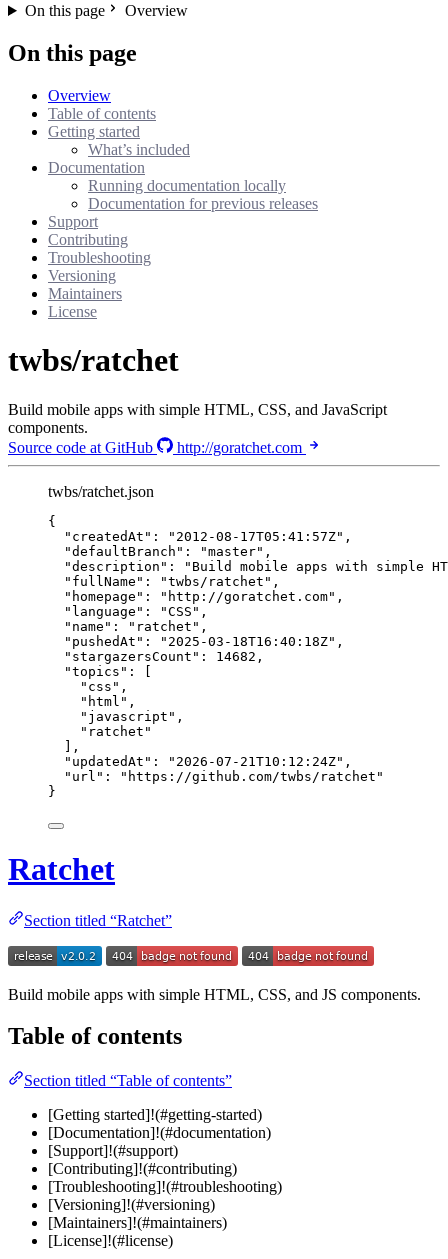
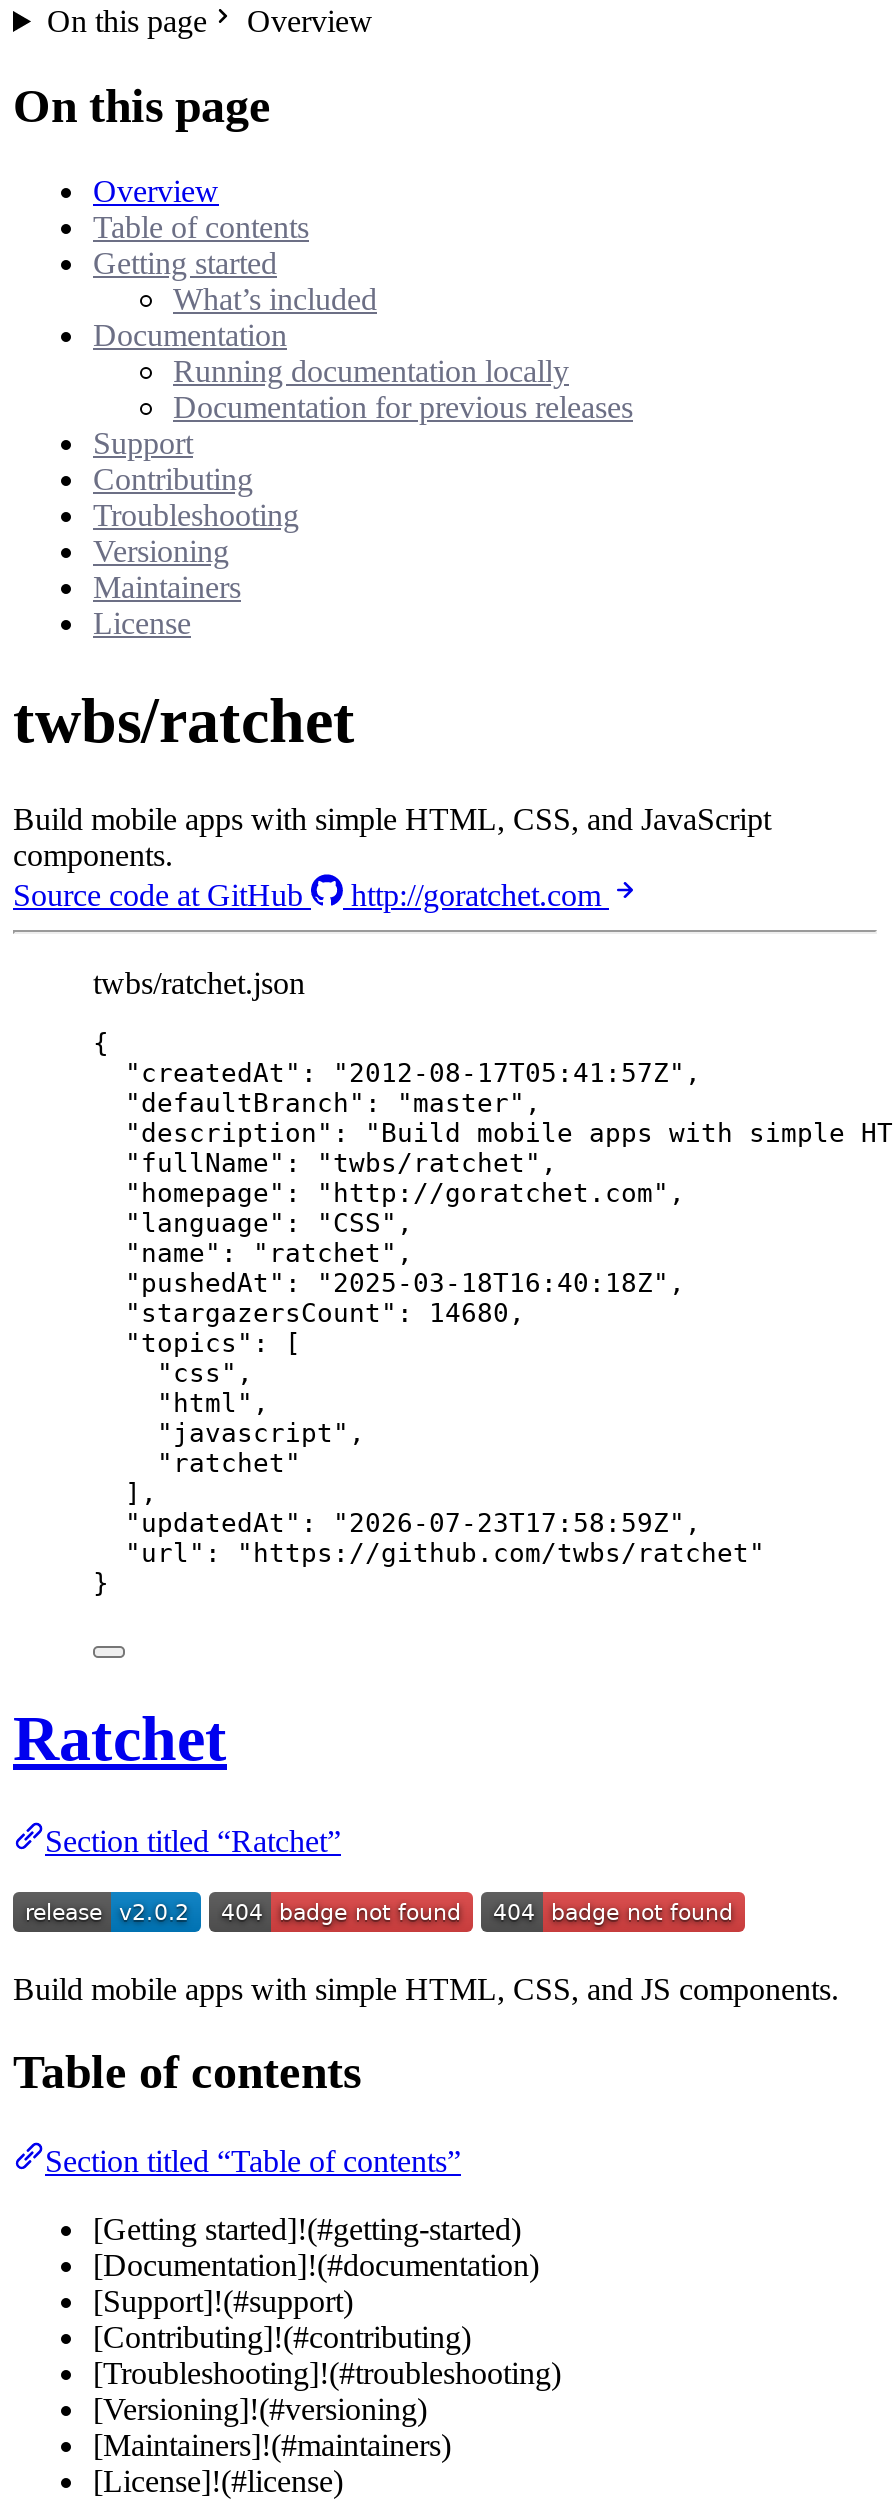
[64,649,264,664] "stargazersCount": 14682, -> [125,1297,525,1327] "stargazersCount": 14680,
[64,754,352,769] "updatedAt": " 2026-07-21T10:12:24Z", -> [125,1507,701,1537] "updatedAt": " 2026-07-23T17:58:59Z",

